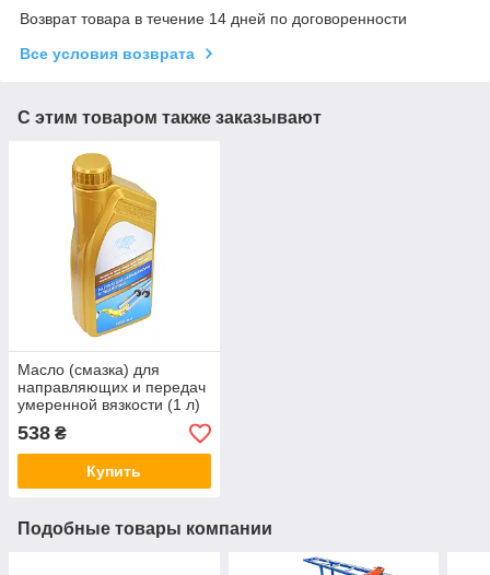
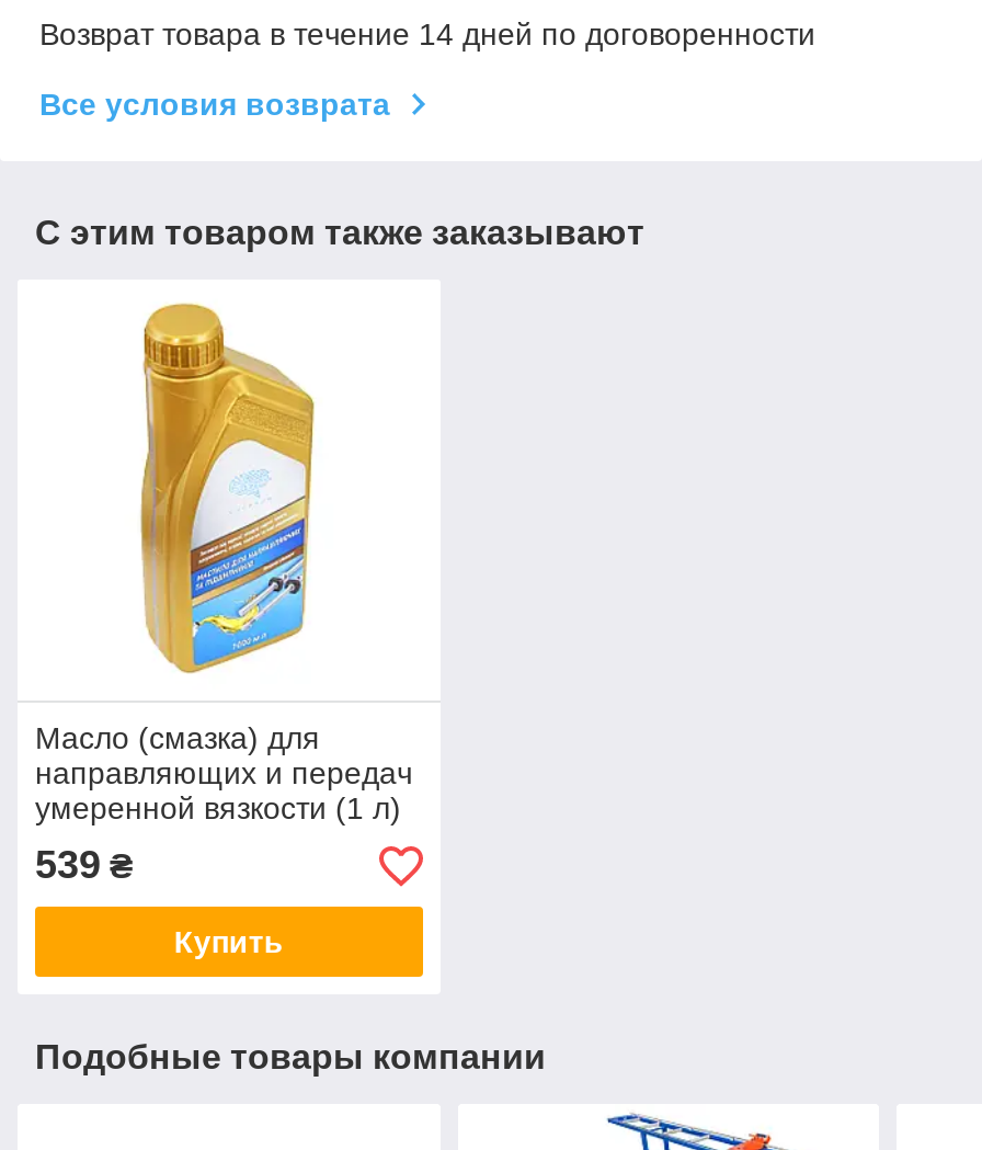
[17,422,67,444] 538 ₴ -> [35,844,134,888] 539 ₴

